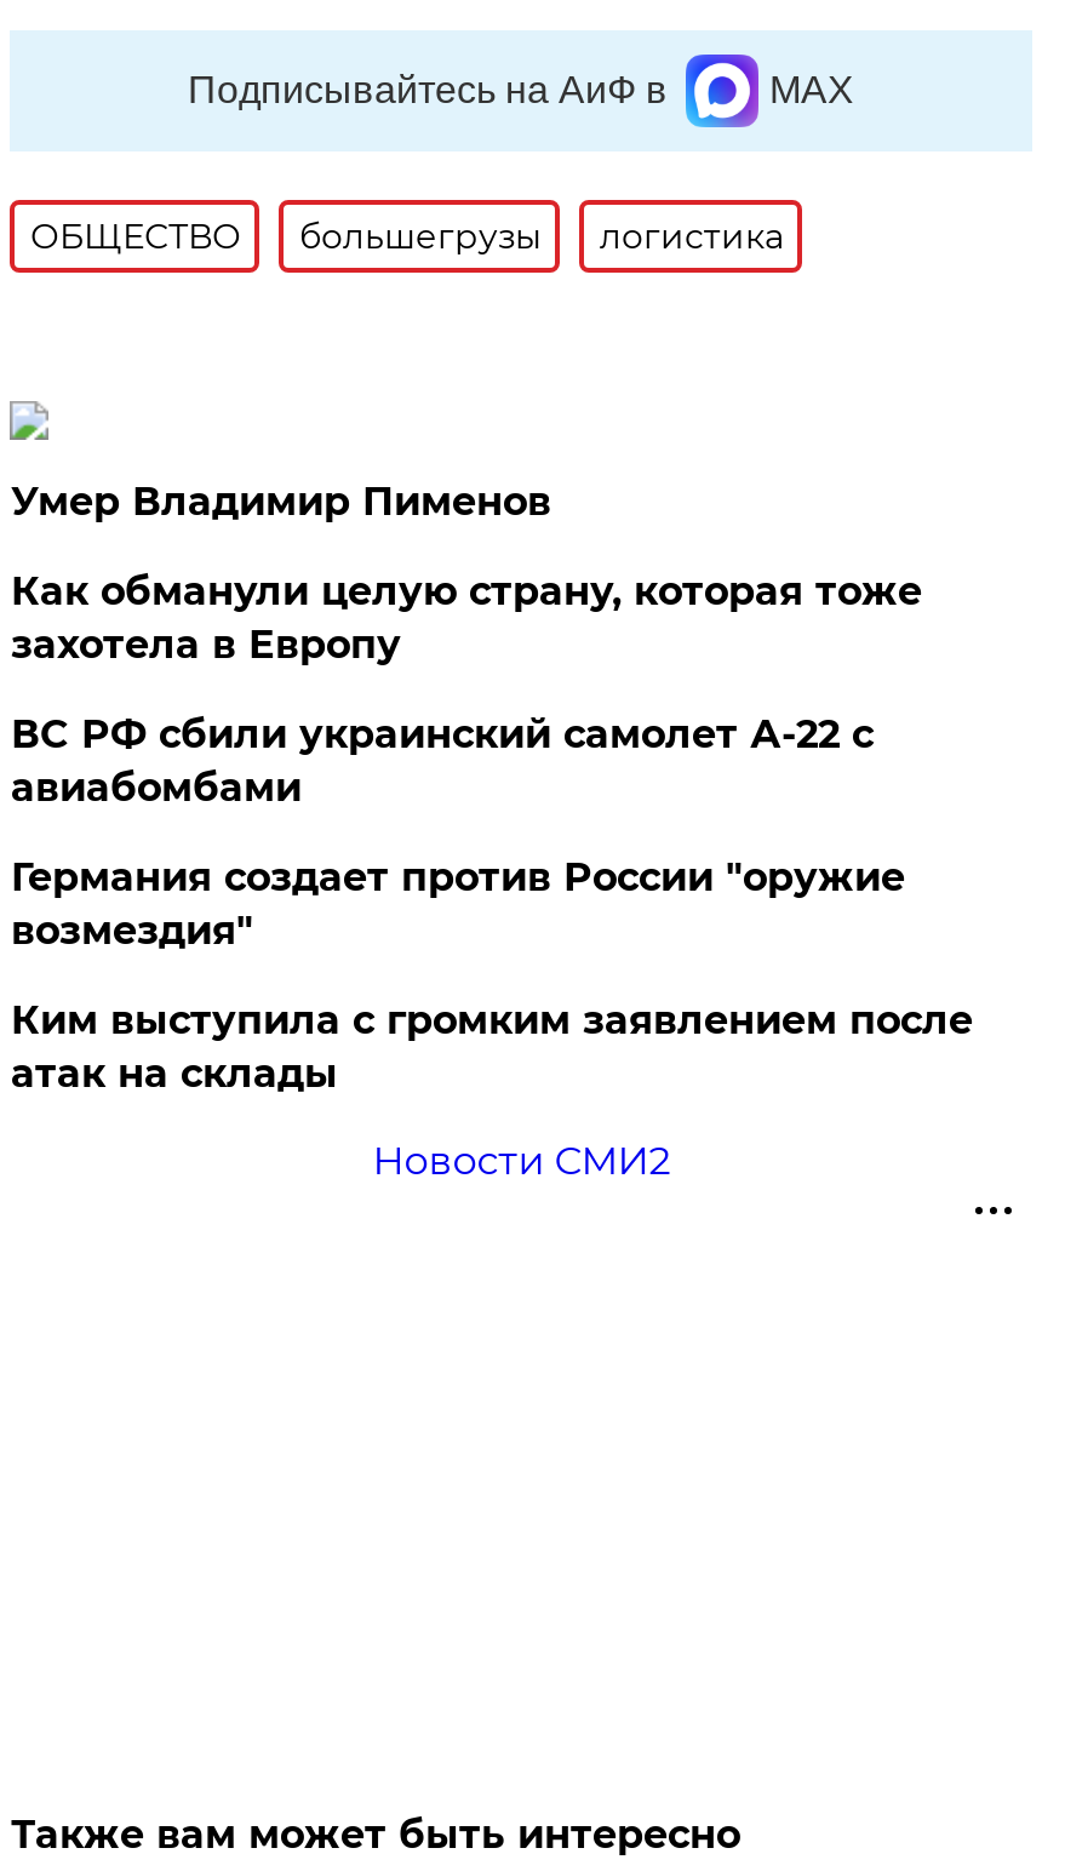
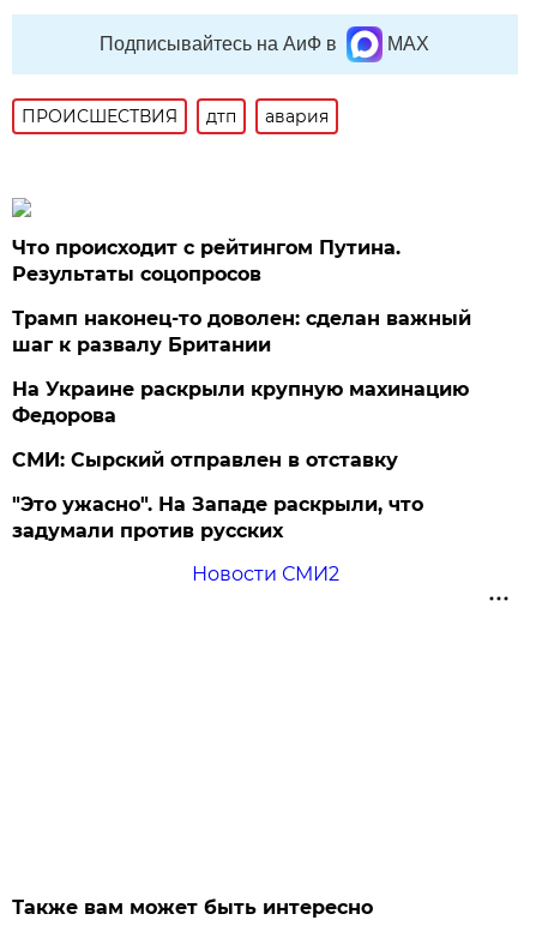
[30,214,784,258] ОБЩЕСТВО | большегрузы | логистика -> [22,106,329,127] ПРОИСШЕСТВИЯ | дтп | авария
[11,479,551,525] Умер Владимир Пименов -> [12,236,401,285] Что происходит с рейтингом Путина. | Результаты соцопросов
[11,568,922,668] Как обманули целую страну, которая тоже | захотела в Европу -> [12,307,472,356] Трамп наконец-то доволен: сделан важный | шаг к развалу Британии
[11,711,873,811] ВС РФ сбили украинский самолет А-22 с | авиабомбами -> [12,378,469,427] На Украине раскрыли крупную махинацию | Федорова
[11,854,905,954] Германия создает против России "оружие | возмездия" -> [12,449,399,471] СМИ: Сырский отправлен в отставку
[11,997,973,1097] Ким выступила с громким заявлением после | атак на склады -> [12,493,424,542] "Это ужасно". На Западе раскрыли, что | задумали против русских

